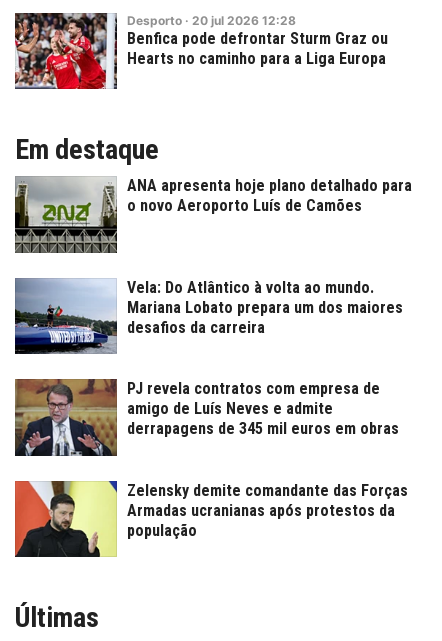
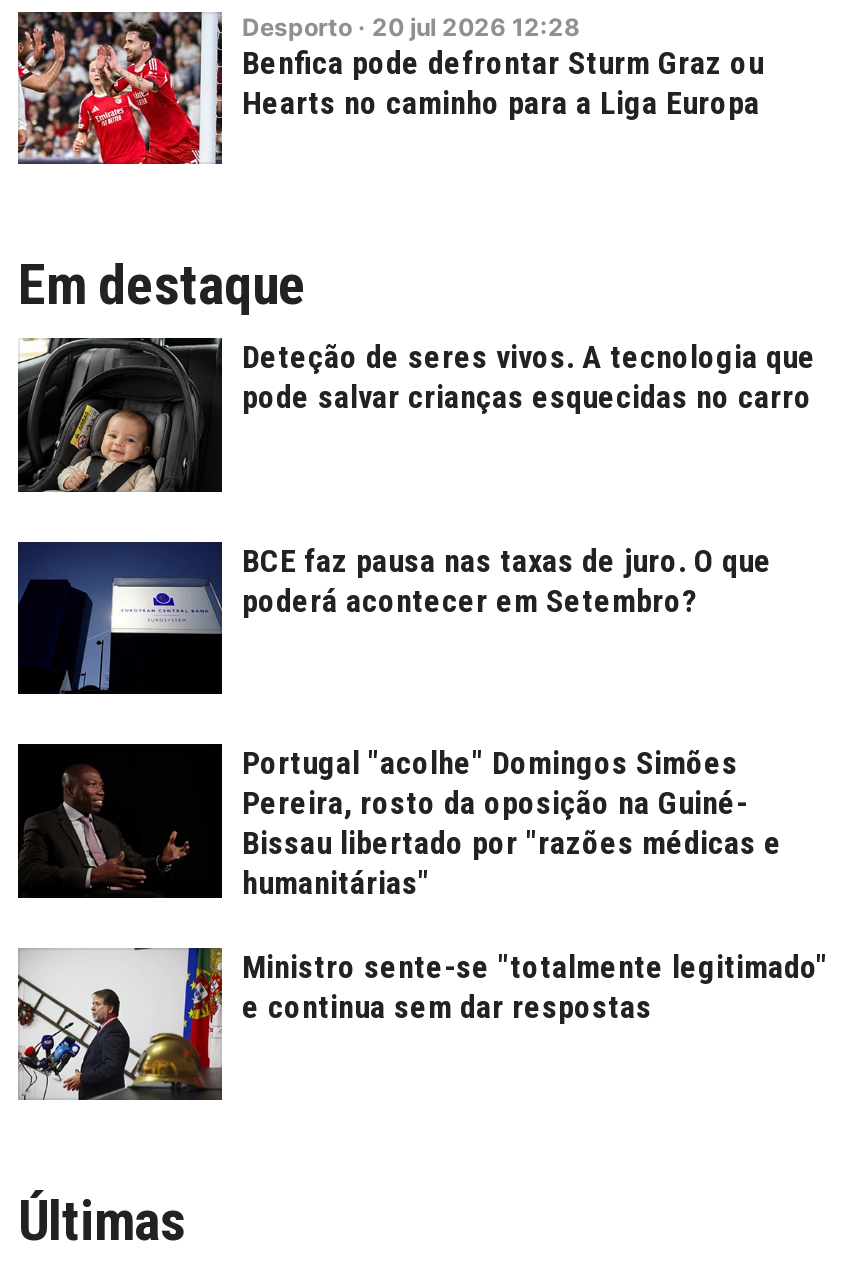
[15,176,412,254] [image] | ANA apresenta hoje plano detalhado para | o novo Aeroporto Luís de Camões -> [18,336,816,492] [image] | Deteção de seres vivos. A tecnologia que | pode salvar crianças esquecidas no carro
[14,278,403,355] [image] | Vela: Do Atlântico à volta ao mundo. | Mariana Lobato prepara um dos maiores | desafios da carreira -> [16,540,772,694] [image] | BCE faz pausa nas taxas de juro. O que | poderá acontecer em Setembro?
[14,378,399,457] [image] | PJ revela contratos com empresa de | amigo de Luís Neves e admite | derrapagens de 345 mil euros em obras -> [16,742,782,903] [image] | Portugal "acolhe" Domingos Simões | Pereira, rosto da oposição na Guiné- | Bissau libertado por "razões médicas e | humanitárias"
[14,480,408,558] [image] | Zelensky demite comandante das Forças | Armadas ucranianas após protestos da | população -> [16,946,828,1102] [image] | Ministro sente-se "totalmente legitimado" | e continua sem dar respostas

